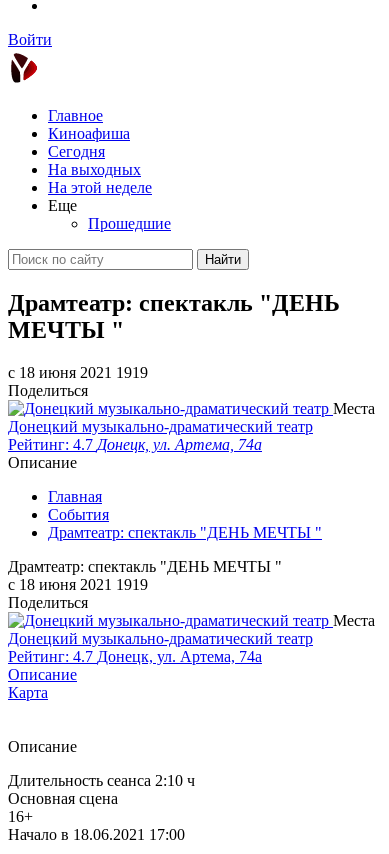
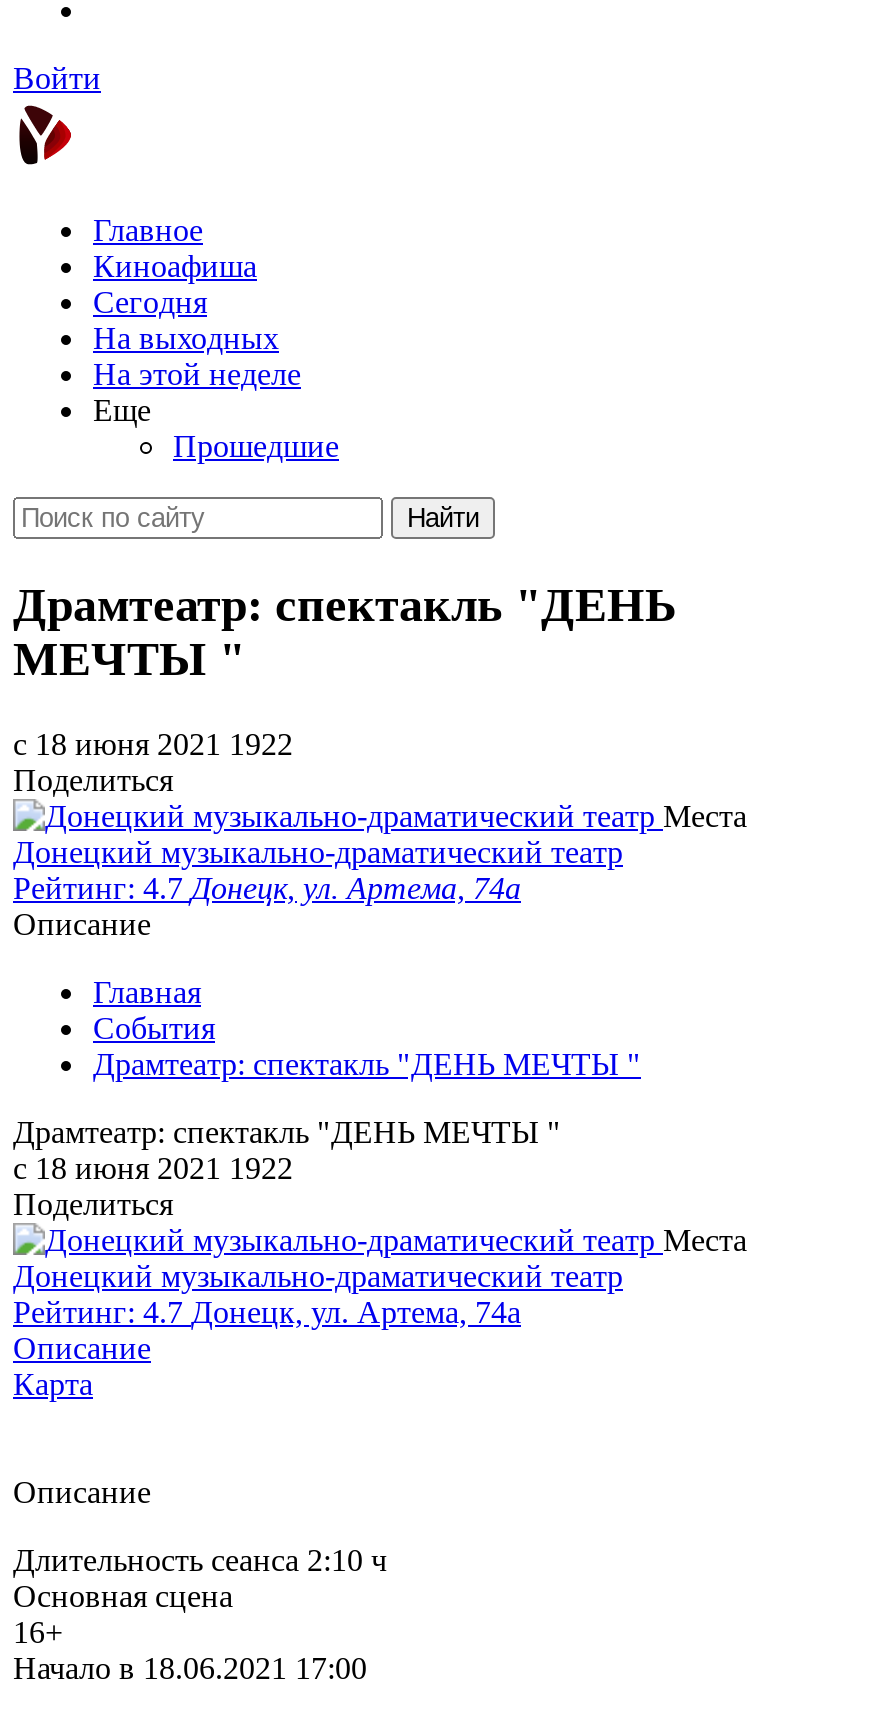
[8,364,148,381] c 18 июня 2021 1919 -> [13,727,293,761] c 18 июня 2021 1922
[8,576,148,593] c 18 июня 2021 1919 -> [13,1151,293,1185] c 18 июня 2021 1922

